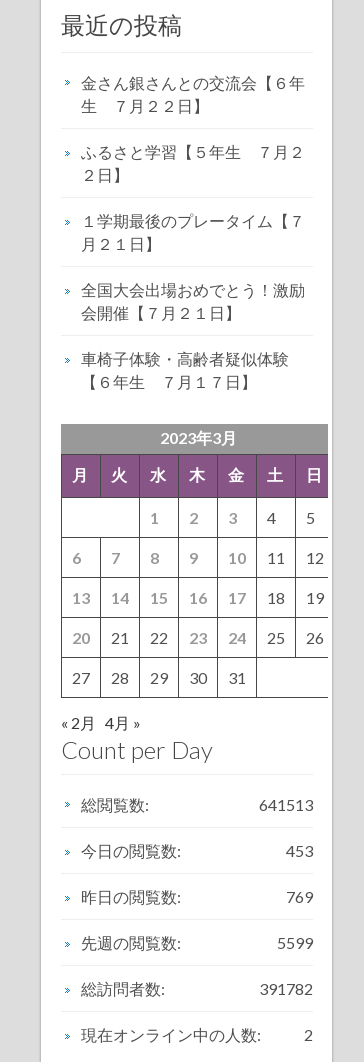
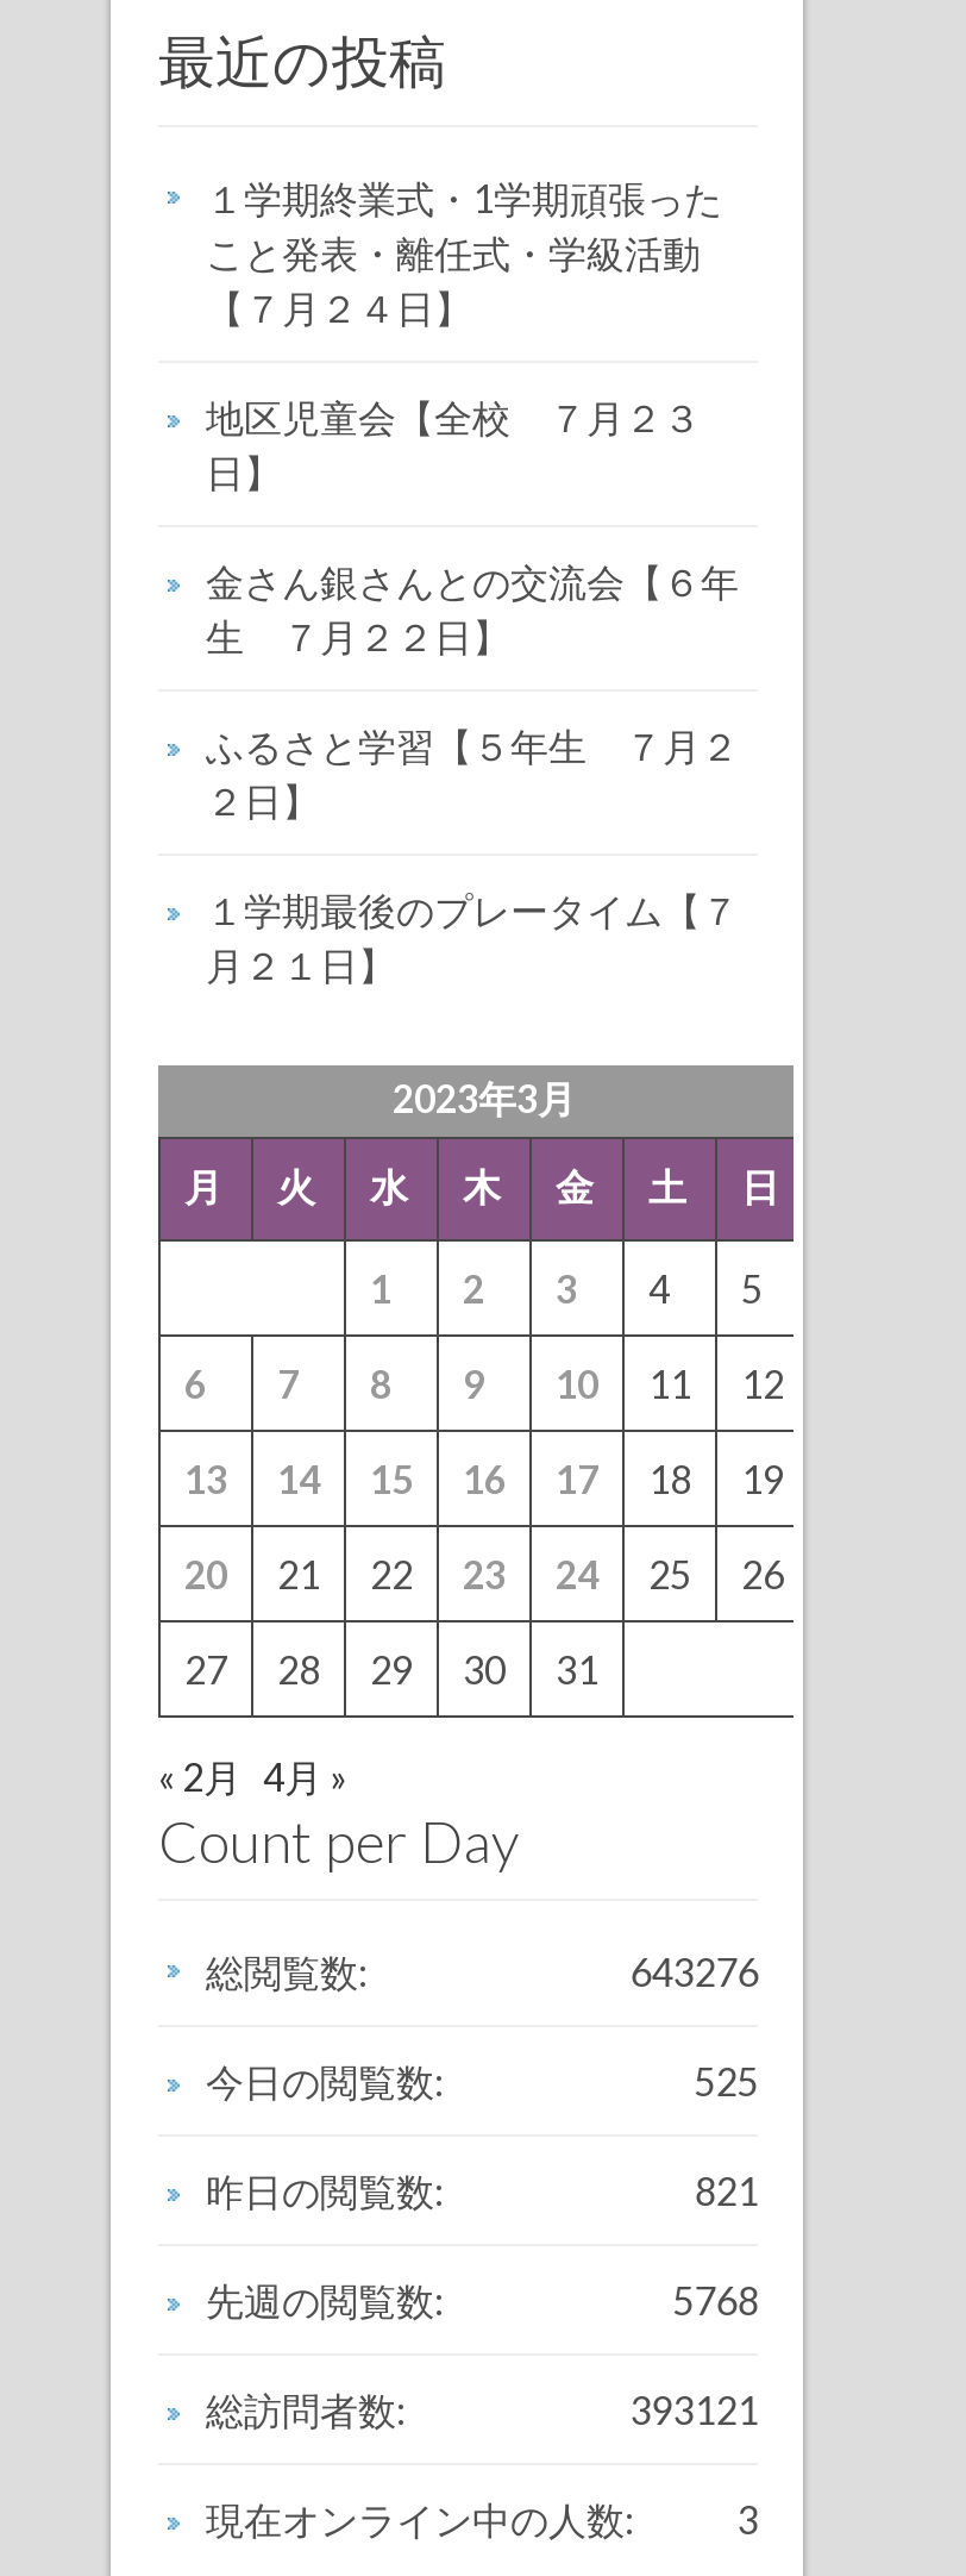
none -> [206,174,722,493] １学期終業式・1学期頑張った | こと発表・離任式・学級活動 | 【７月２４日】 | 地区児童会【全校 ７月２３ | 日】
moved [81,73,305,253] -> [206,558,739,986]: 金さん銀さんとの交流会【６年 | 生 ７月２２日】 | ふるさと学習【５年生 ７月２ | ２日】 | １学期最後のプレータイム【７ | 月２１日】
[81,280,305,391] 全国大会出場おめでとう！激励 | 会開催【７月２１日】 | 車椅子体験・高齢者疑似体験 | 【６年生 ７月１７日】 -> none
[259,795,313,814] 641513 -> [630,1948,759,1993] 643276
[286,841,313,860] 453 -> [694,2057,759,2103] 525
[286,887,313,906] 769 -> [694,2167,759,2212] 821
[277,933,313,952] 5599 -> [673,2276,759,2322] 5768
[259,979,313,998] 391782 -> [630,2386,759,2431] 393121
[304,1025,313,1044] 2 -> [737,2496,759,2541] 3

